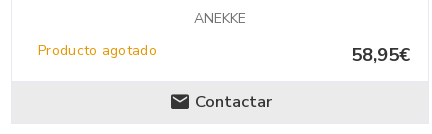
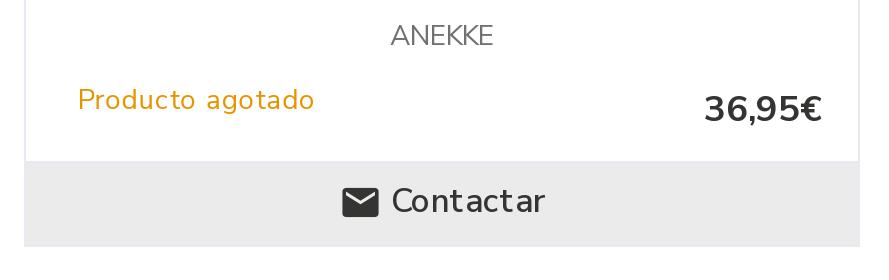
[351,43,410,67] 58,95€ -> [704,85,822,133] 36,95€

